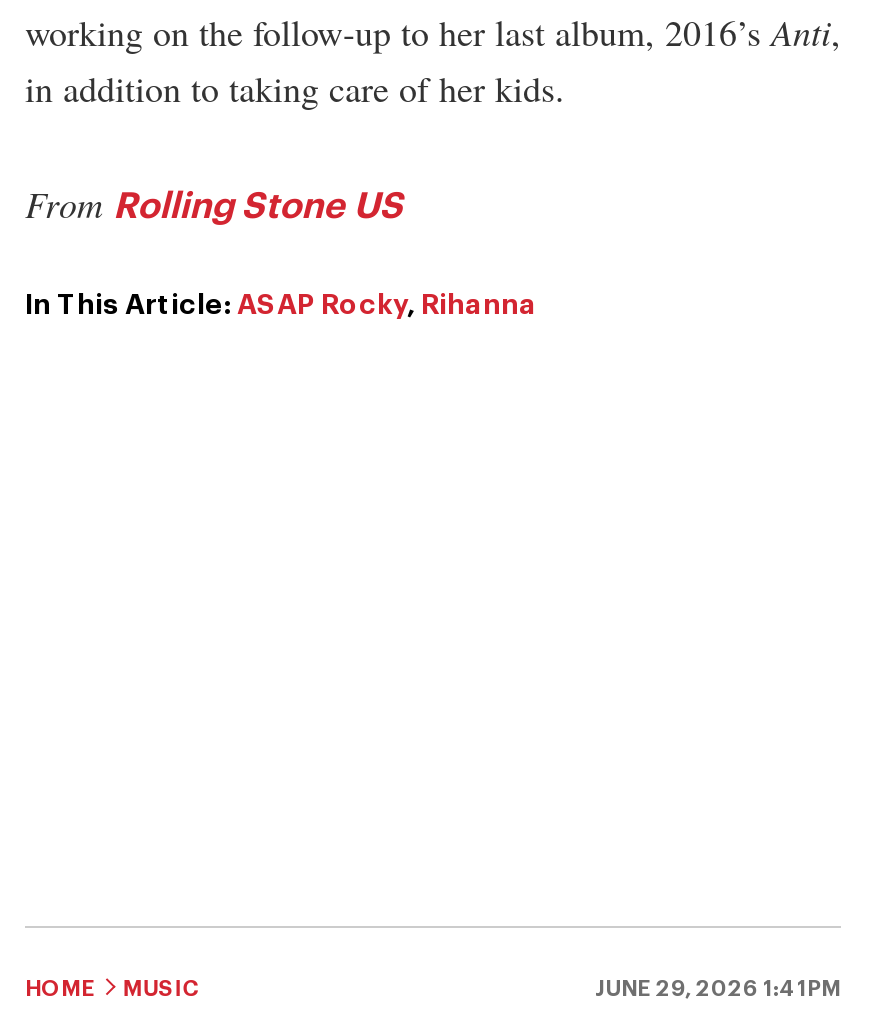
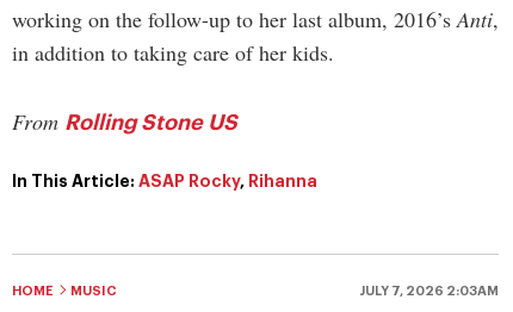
[595,978,841,1000] JUNE 29, 2026 1:41PM -> [359,284,499,297] JULY 7, 2026 2:03AM

